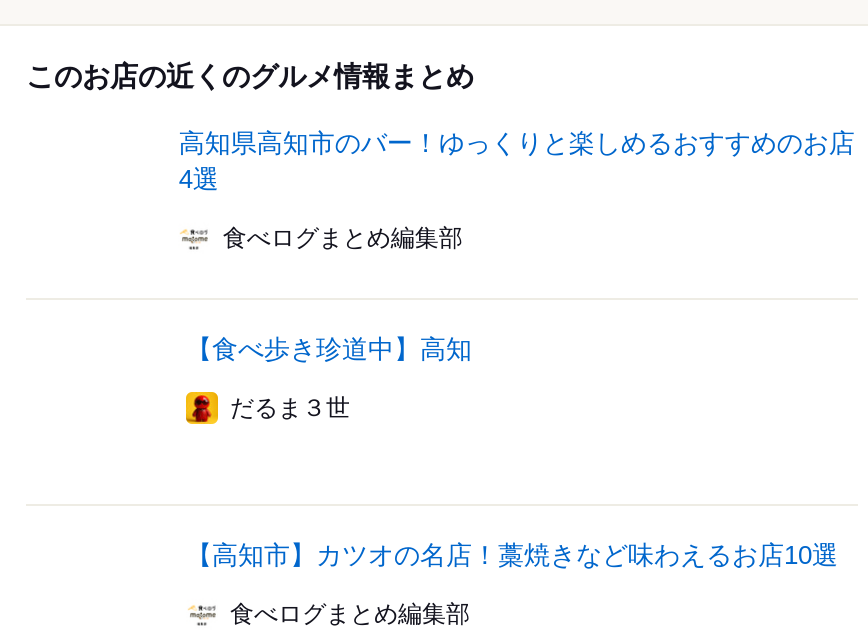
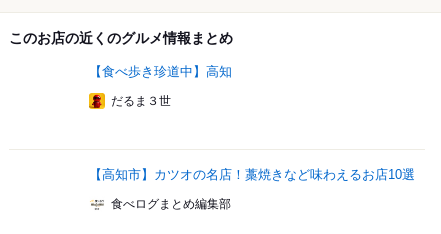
[179,129,855,253] 高知県高知市のバー！ゆっくりと楽しめるおすすめのお店 | 4選 | 食べログまとめ編集部 -> none

